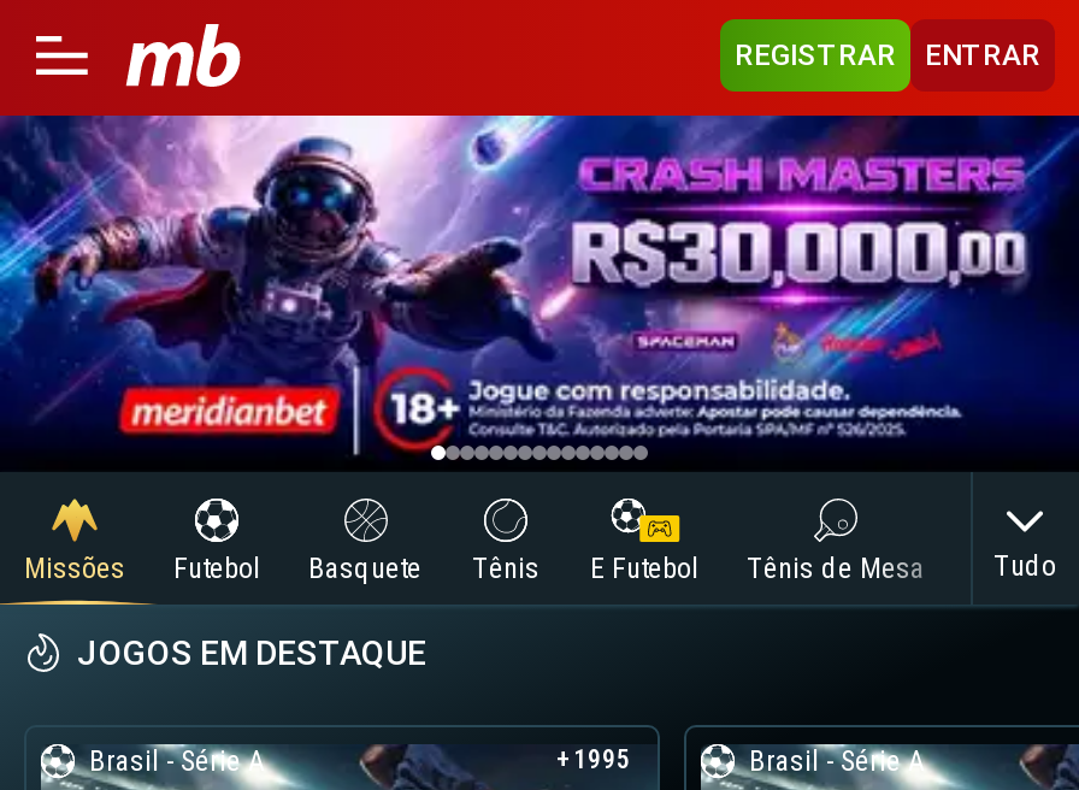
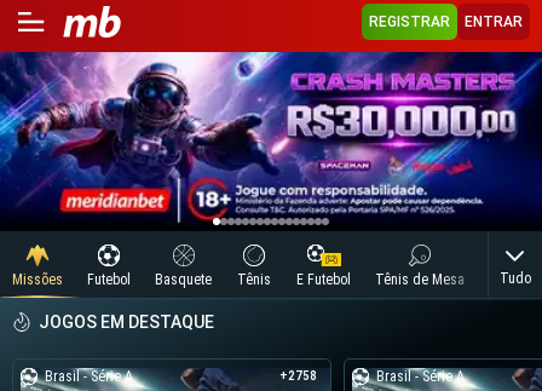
[556,745,631,776] +1995 -> [279,368,317,384] +2758

